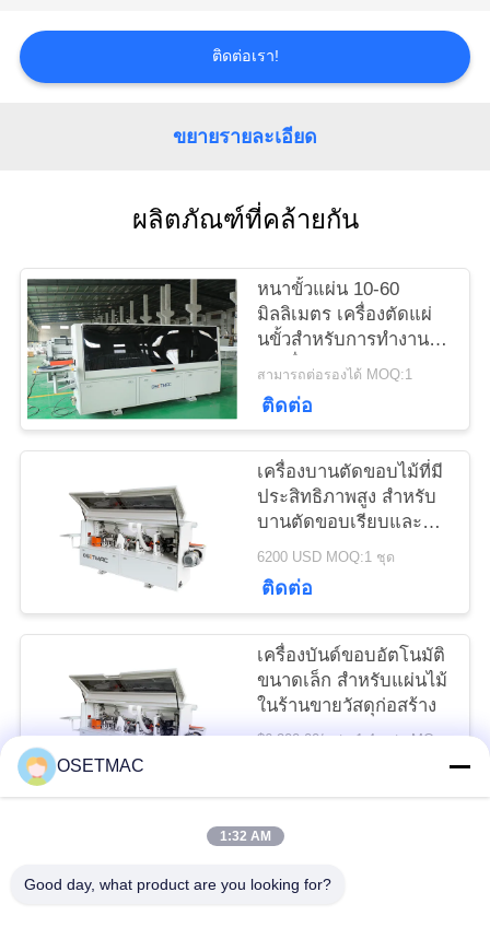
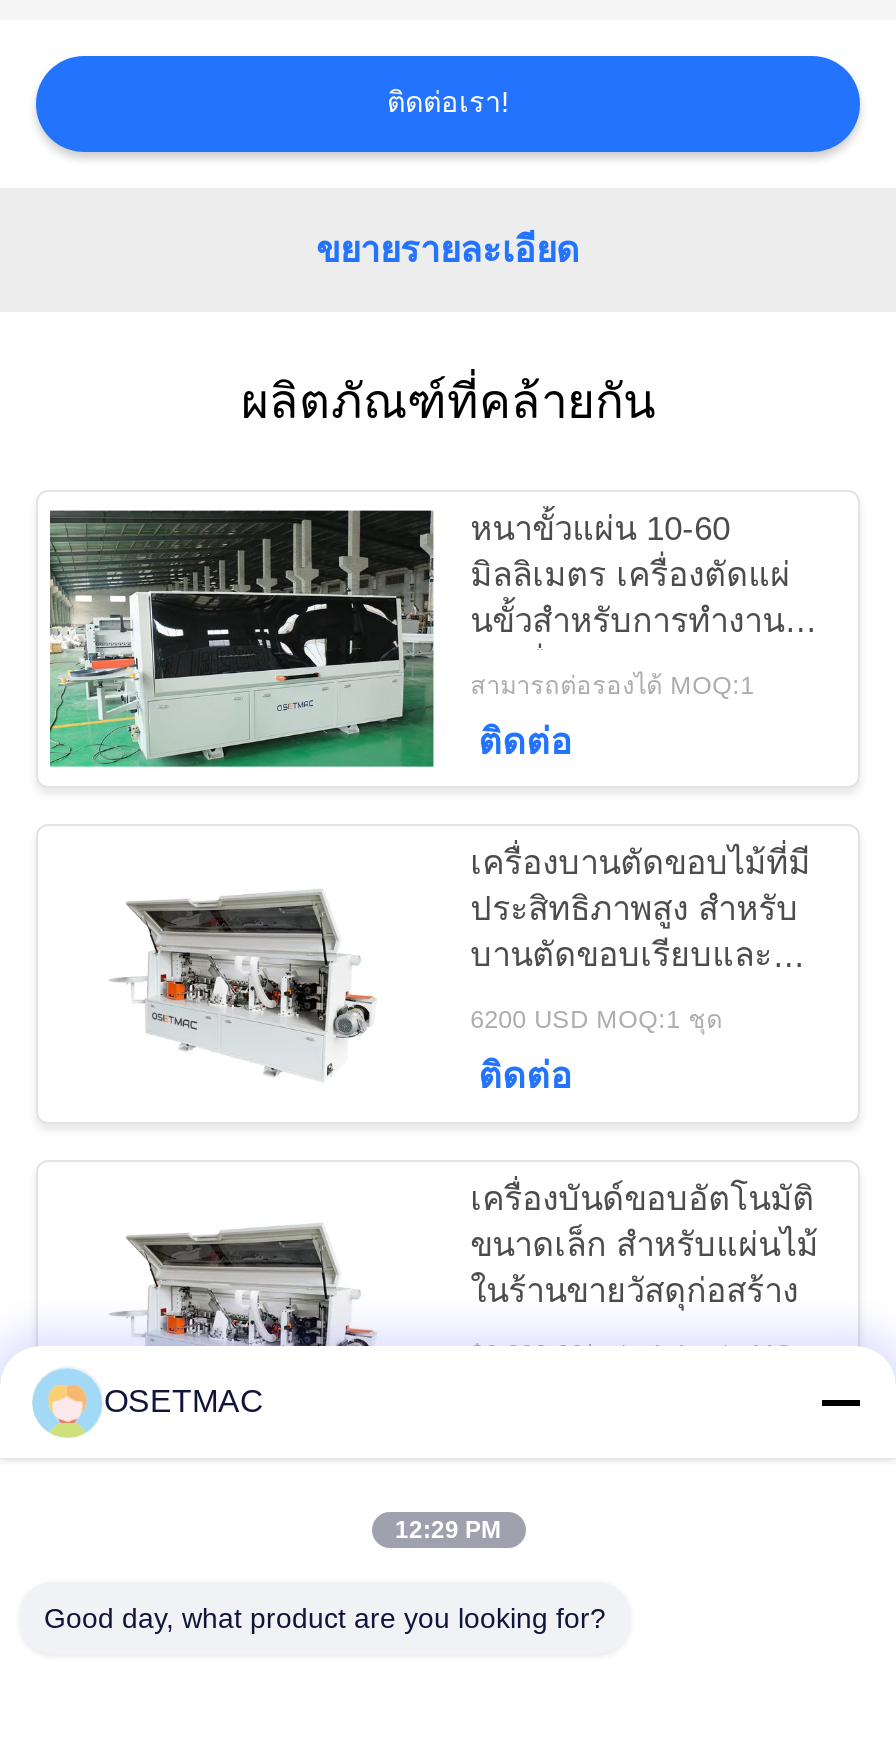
[219,829,271,844] 1:32 AM -> [395,1516,501,1544] 12:29 PM

